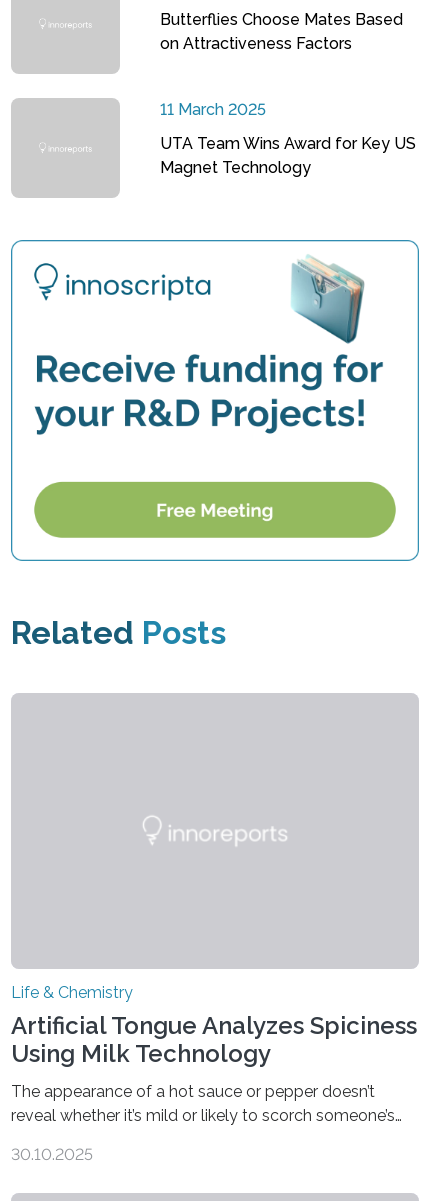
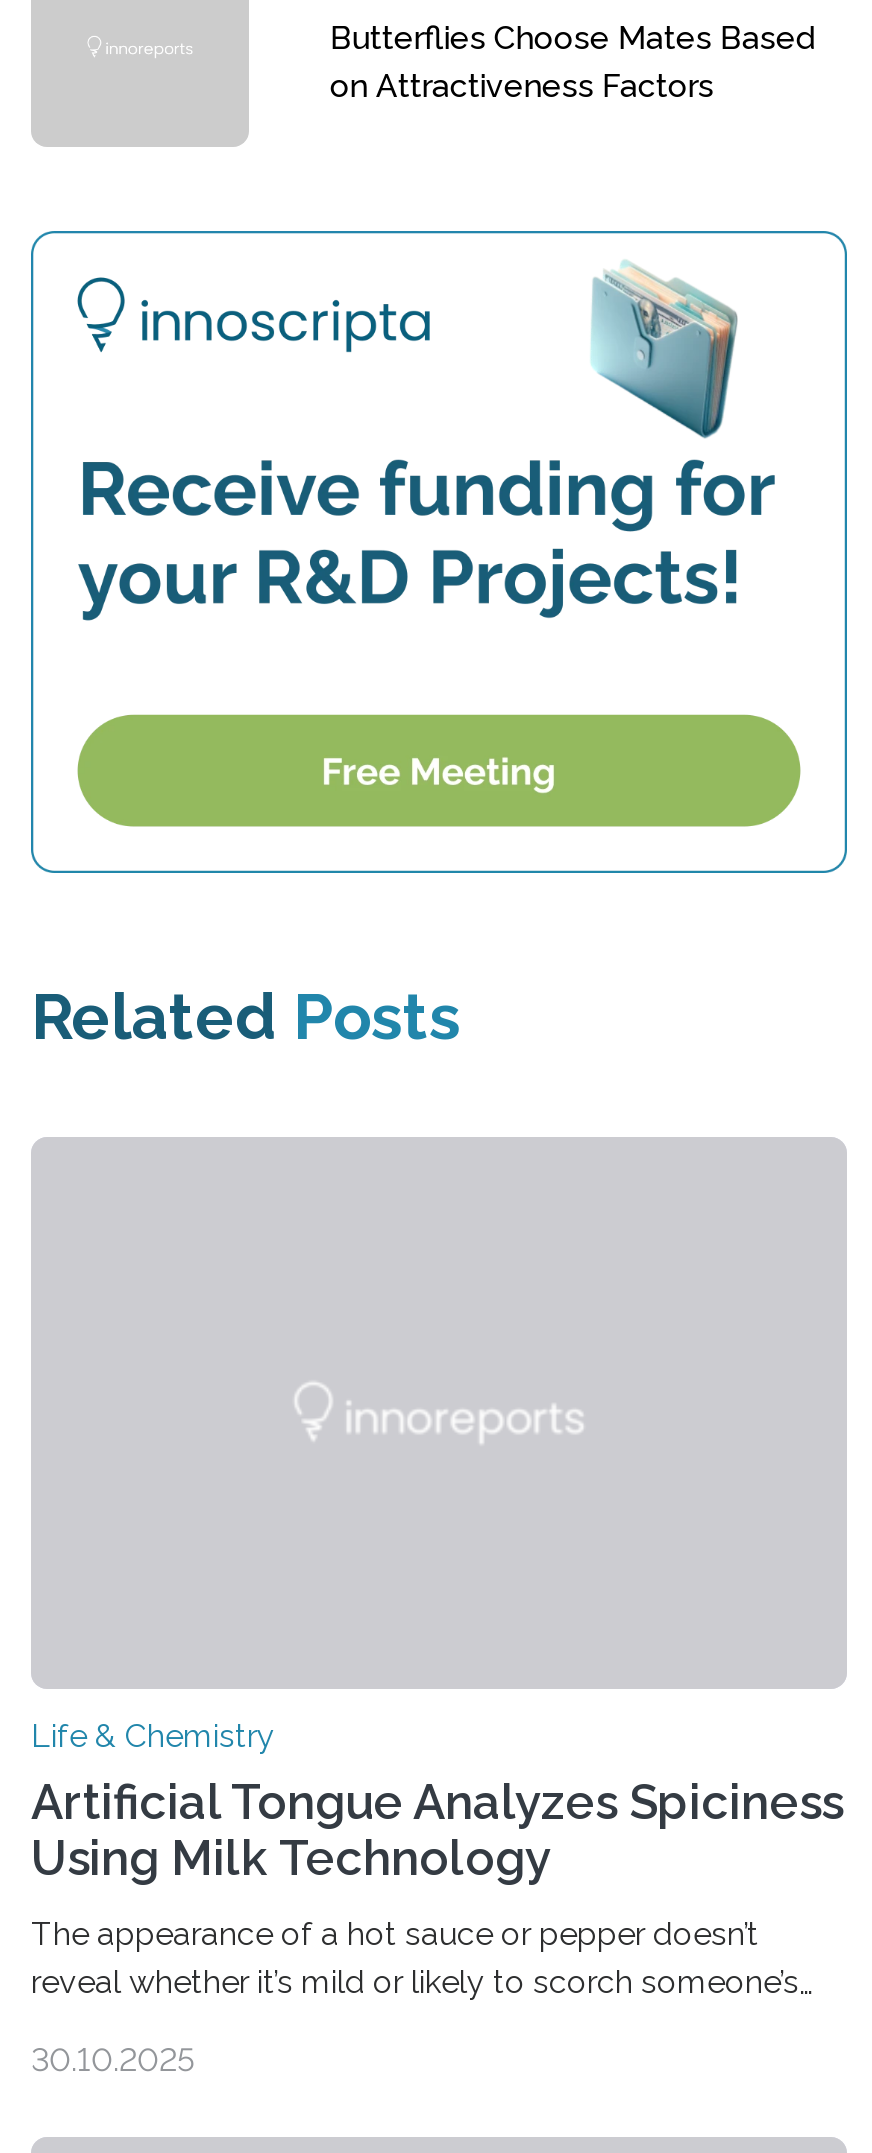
[160,100,416,177] 11 March 2025 | UTA Team Wins Award for Key US | Magnet Technology -> none

